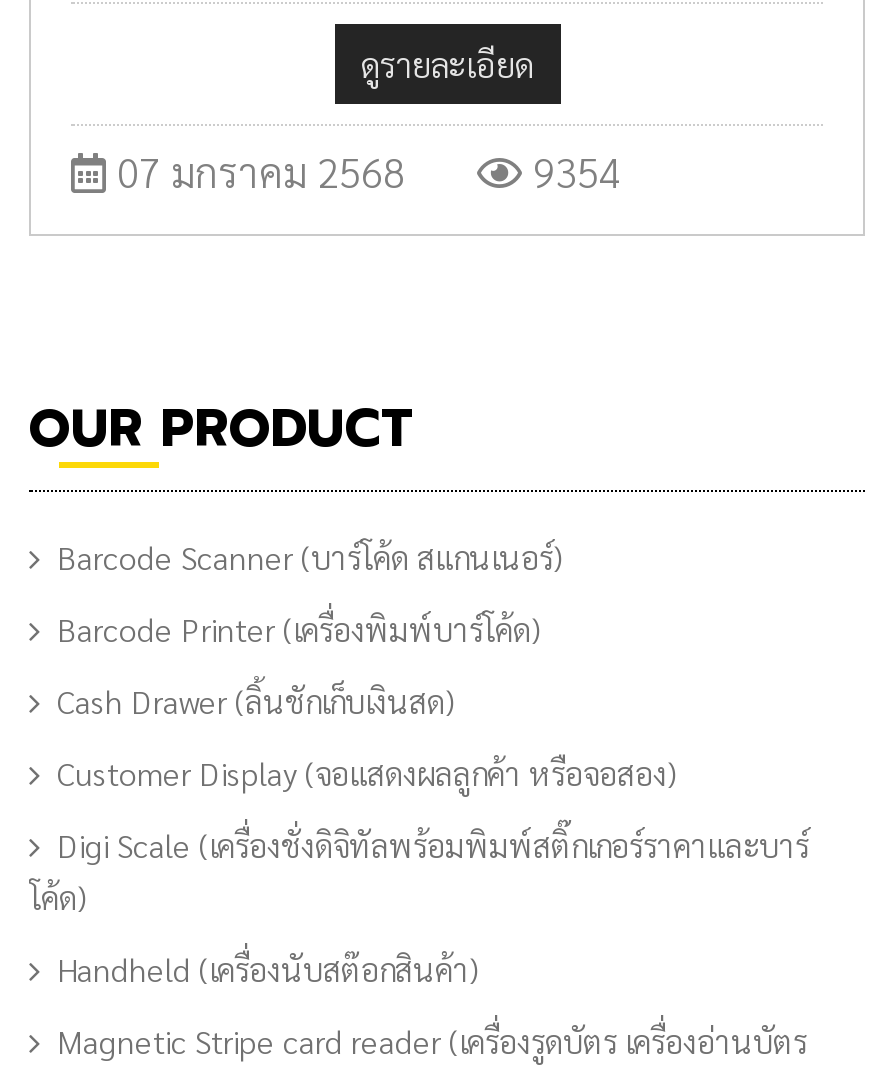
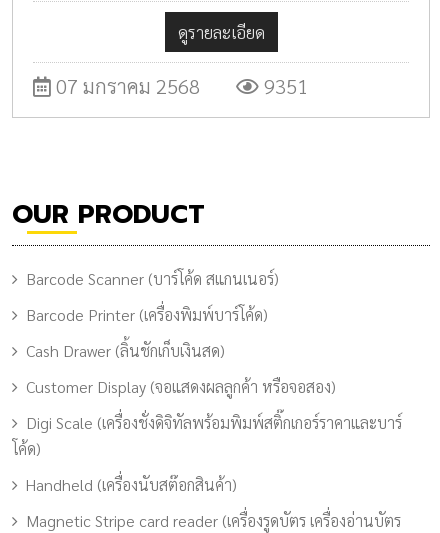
[523,146,621,198] 9354 -> [259,73,308,99] 9351

